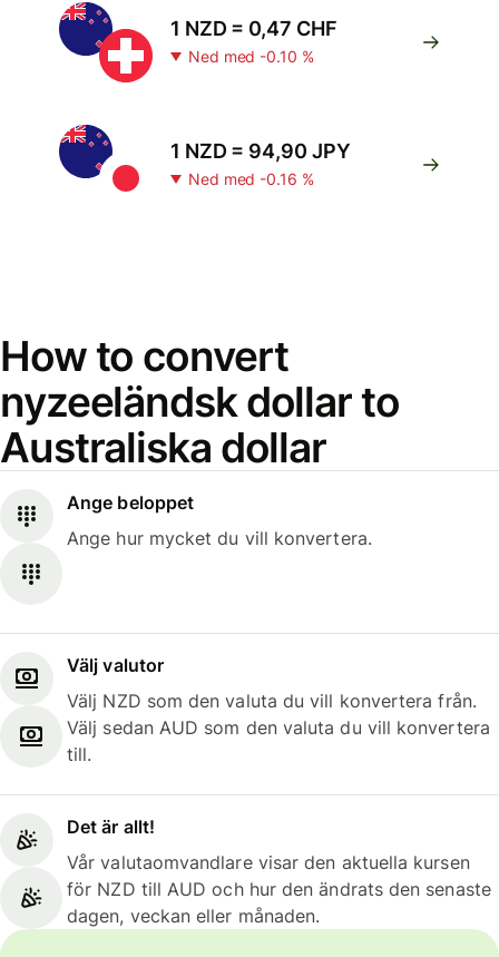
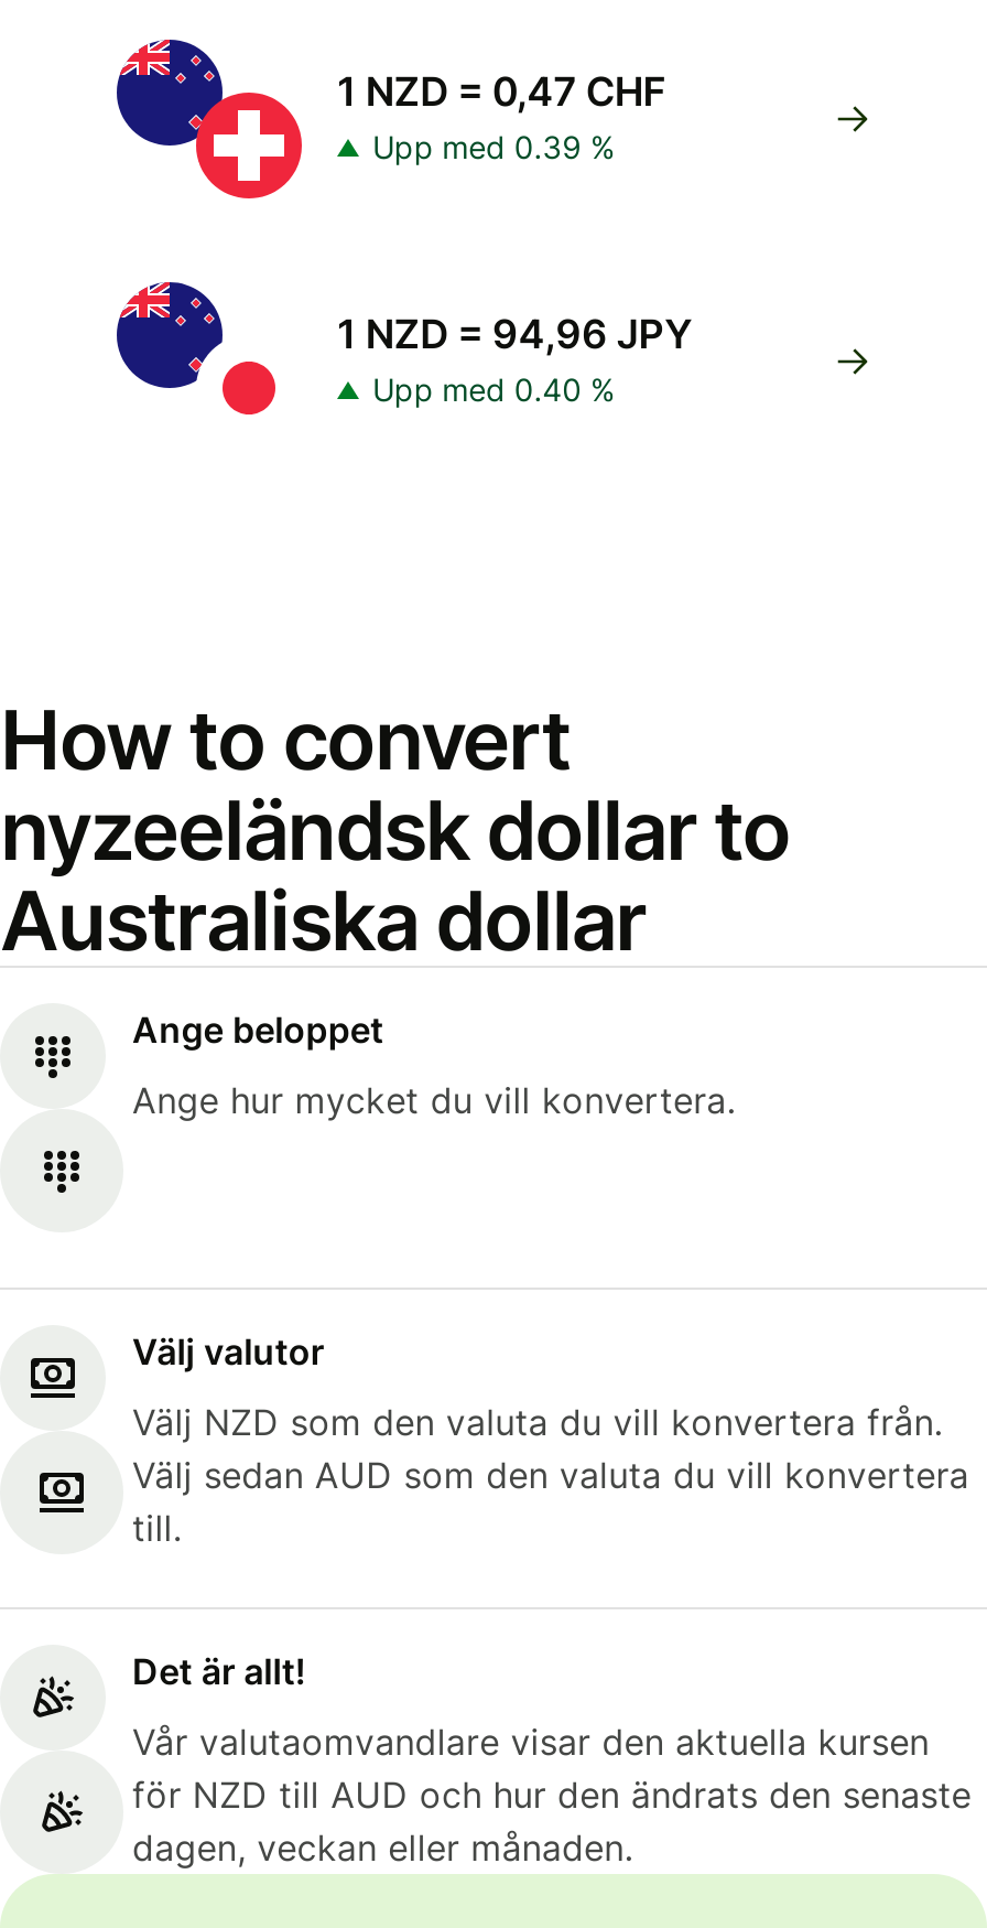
[188,47,314,66] Ned med -0.10 % -> [372,128,614,165] Upp med 0.39 %
[170,139,350,163] 1 NZD = 94,90 JPY -> [337,311,693,357] 1 NZD = 94,96 JPY
[188,169,314,188] Ned med -0.16 % -> [372,370,614,408] Upp med 0.40 %

